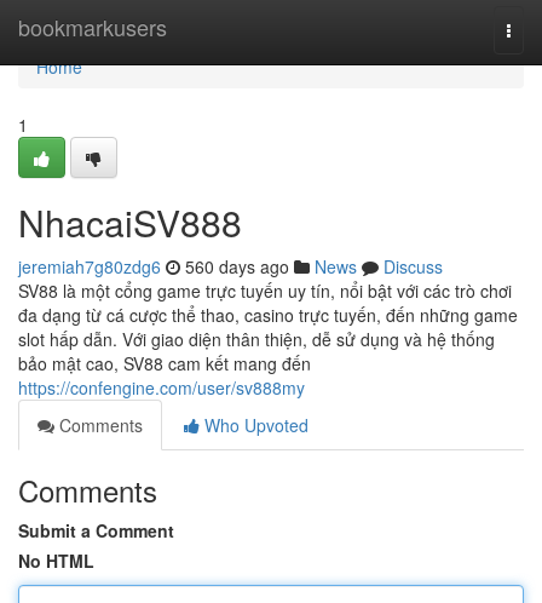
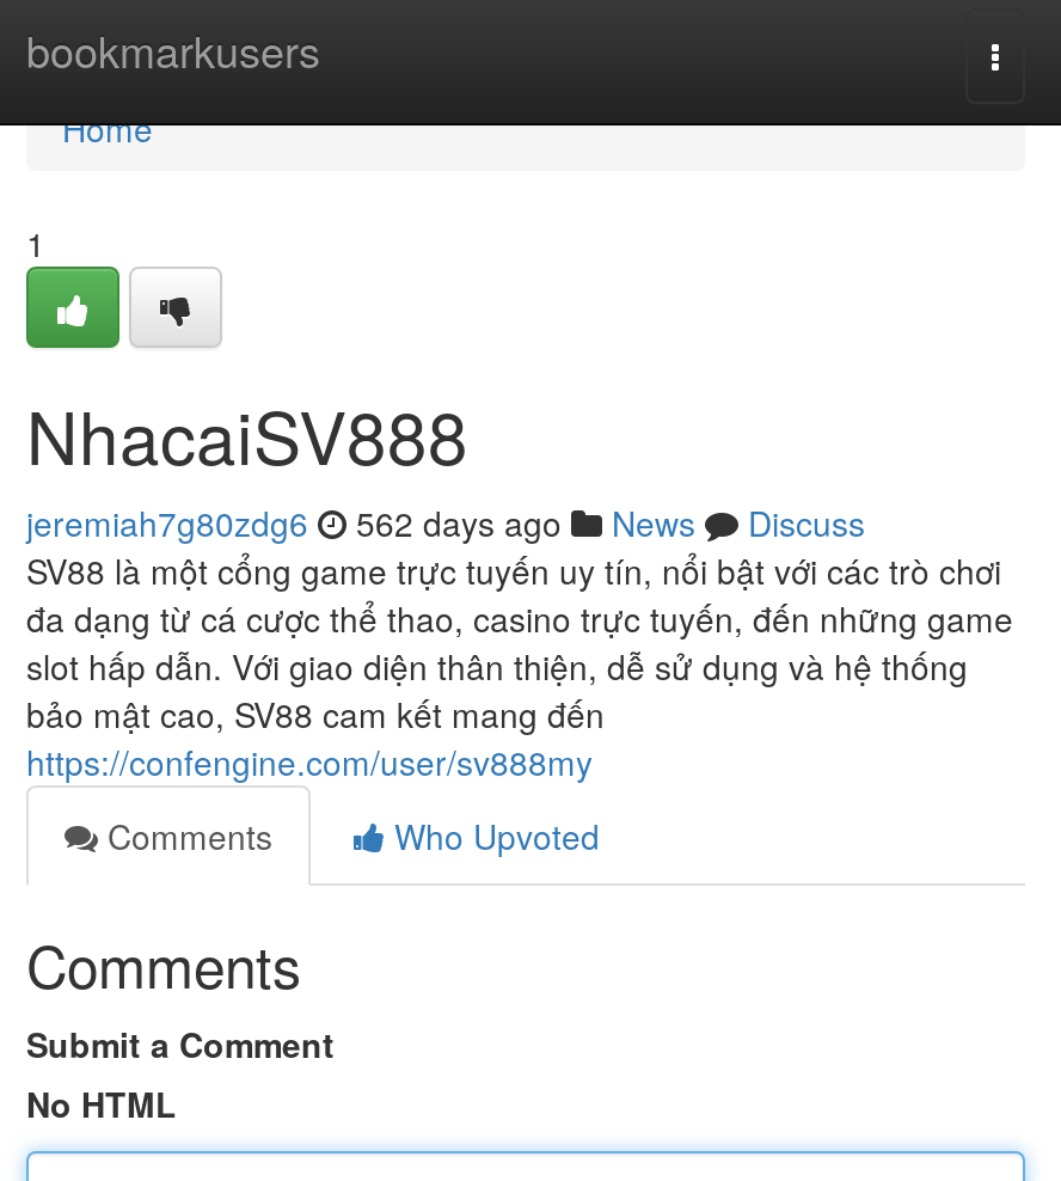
[18,254,443,278] jeremiah7g80zdg6 560 days ago News Discuss -> [26,498,865,546] jeremiah7g80zdg6 562 days ago News Discuss

